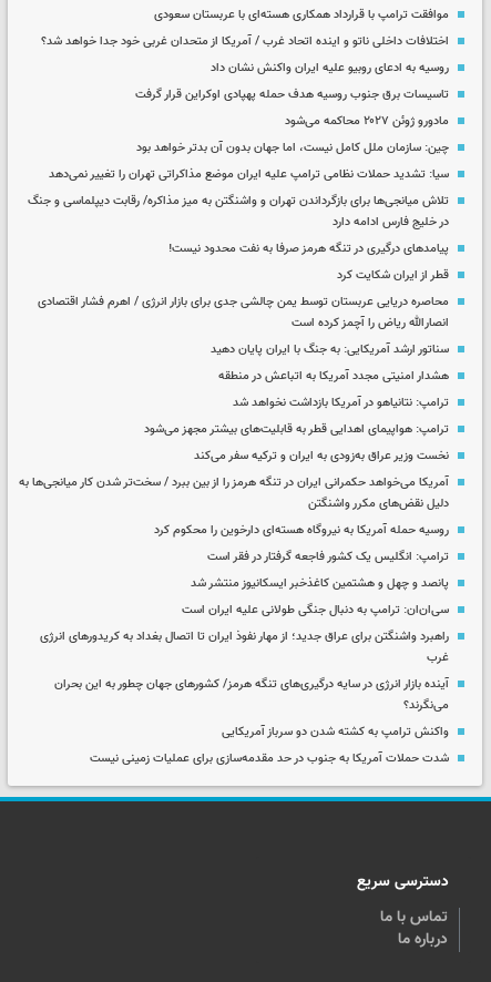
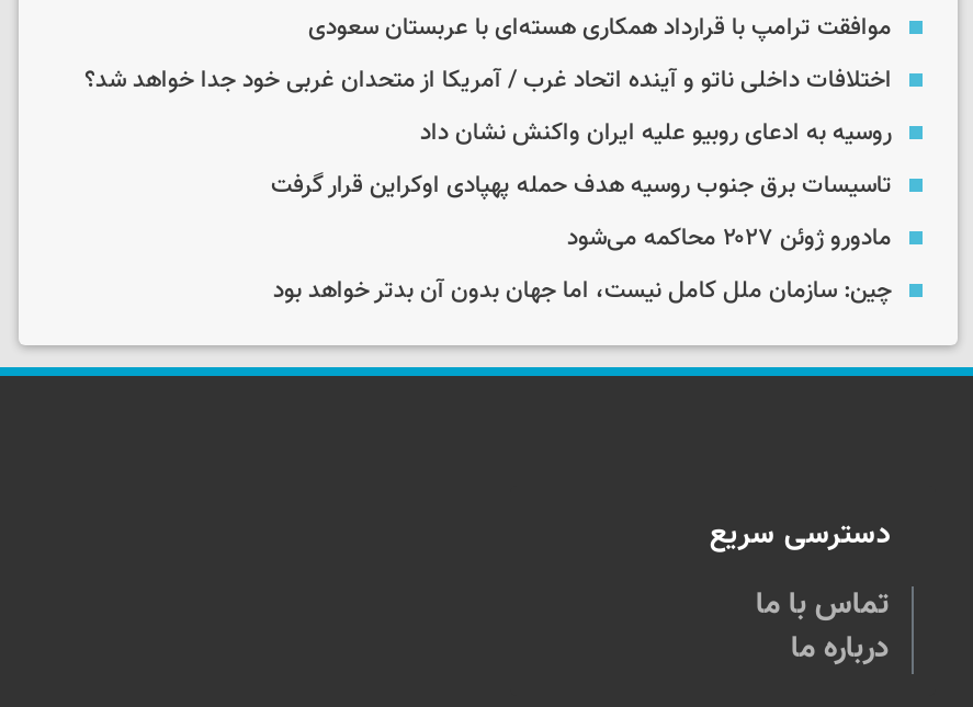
[41,33,449,51] اختلافات داخلی ناتو و اینده اتحاد غرب / آمریکا از متحدان غربی خود جدا خواهد شد؟ -> [84,63,892,101] اختلافات داخلی ناتو و آینده اتحاد غرب / آمریکا از متحدان غربی خود جدا خواهد شد؟
[19,166,449,769] سیا: تشدید حملات نظامی ترامپ علیه ایران موضع مذاکراتی تهران را تغییر نمی‌دهد | تلاش میانجی‌ها برای بازگرداندن تهران و واشنگتن به میز مذاکره/ رقابت دیپلماسی و جنگ | در خلیج فارس ادامه دارد | پیامدهای درگیری در تنگه هرمز صرفا به نفت محدود نیست! | قطر از ایران شکایت کرد | محاصره دریایی عربستان توسط یمن چالشی جدی برای بازار انرژی / اهرم فشار اقتصادی | انصارالله ریاض را آچمز کرده است | سناتور ارشد آمریکایی: به جنگ با ایران پایان دهید | هشدار امنیتی مجدد آمریکا به اتباعش در منطقه | ترامپ: نتانیاهو در آمریکا بازداشت نخواهد شد | ترامپ: هواپیمای اهدایی قطر به قابلیت‌های بیشتر مجهز می‌شود | نخست وزیر عراق به‌زودی به ایران و ترکیه سفر می‌کند | آمریکا می‌خواهد حکمرانی ایران در تنگه هرمز را از بین ببرد / سخت‌تر شدن کار میانجی‌ها به | دلیل نقض‌های مکرر واشنگتن | روسیه حمله آمریکا به نیروگاه هسته‌ای دارخوین را محکوم کرد | ترامپ: انگلیس یک کشور فاجعه گرفتار در فقر است | پانصد و چهل و هشتمین کاغذخبر ایسکانیوز منتشر شد | سی‌ان‌ان: ترامپ به دنبال جنگی طولانی علیه ایران است | راهبرد واشنگتن برای عراق جدید؛ از مهار نفوذ ایران تا اتصال بغداد به کریدورهای انرژی | غرب | آینده بازار انرژی در سایه درگیری‌های تنگه هرمز/ کشورهای جهان چطور به این بحران | می‌نگرند؟ | واکنش ترامپ به کشته شدن دو سرباز آمریکایی | شدت حملات آمریکا به جنوب در حد مقدمه‌سازی برای عملیات زمینی نیست -> none

